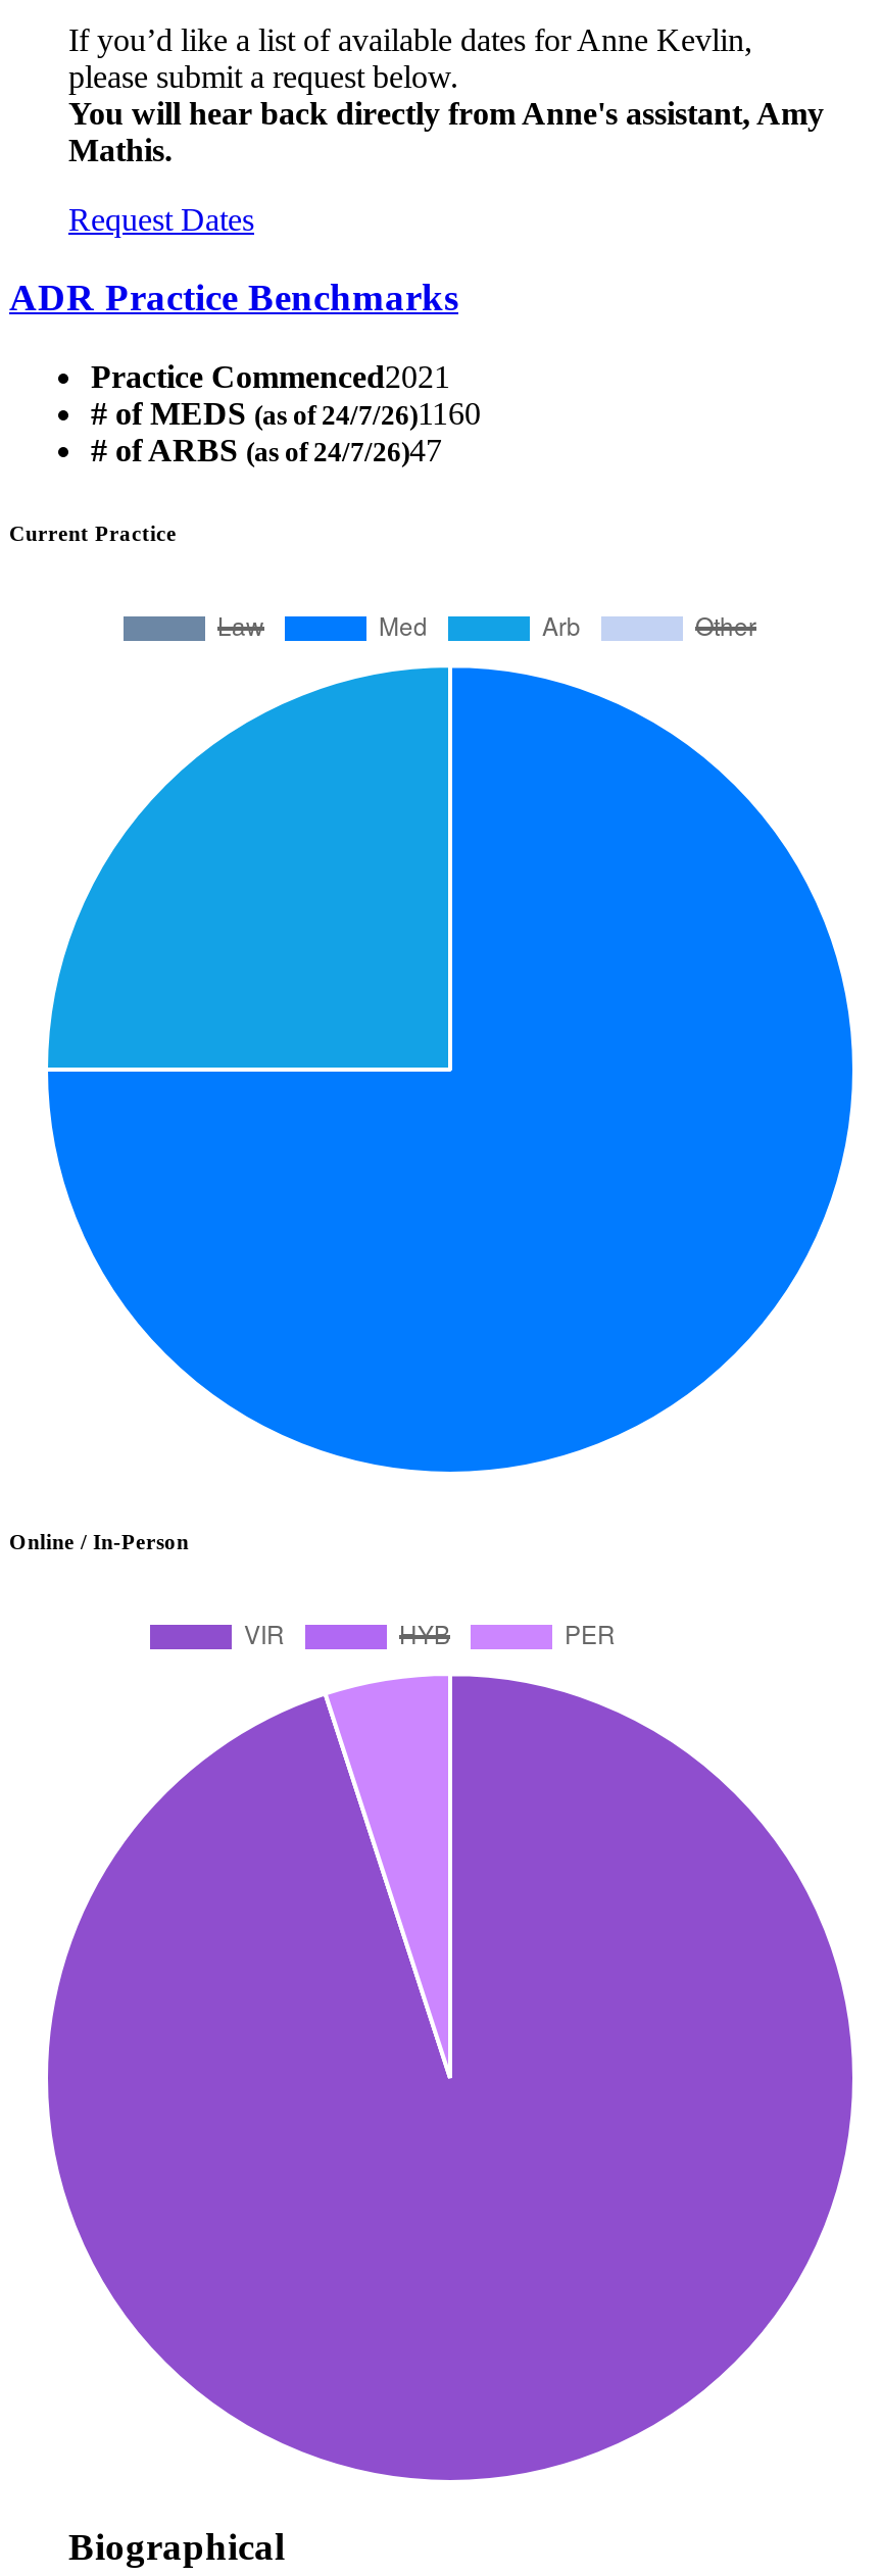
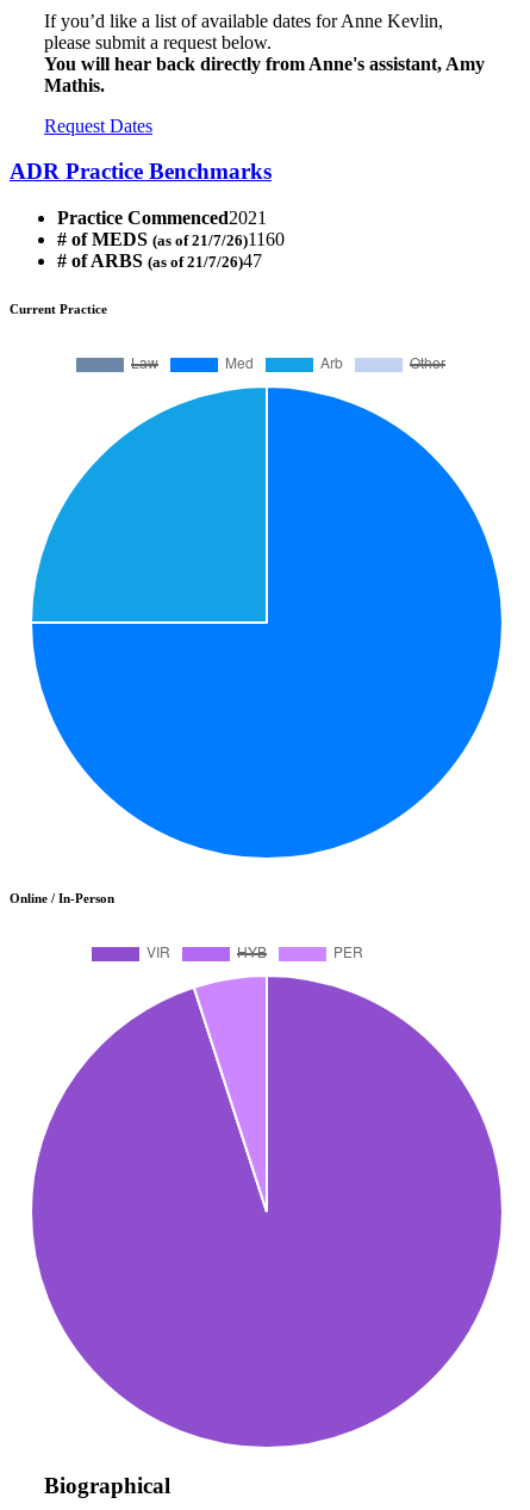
[91,396,481,431] # of MEDS (as of 24/7/26)1160 -> [57,229,285,250] # of MEDS (as of 21/7/26)1160
[91,433,442,468] # of ARBS (as of 24/7/26)47 -> [57,251,262,271] # of ARBS (as of 21/7/26)47

